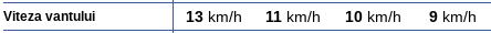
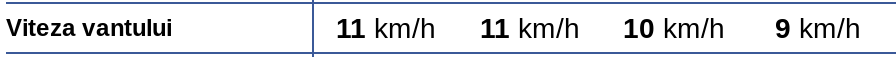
[185,8,476,25] 13 km/h 11 km/h 10 km/h 9 km/h -> [336,12,861,44] 11 km/h 11 km/h 10 km/h 9 km/h

